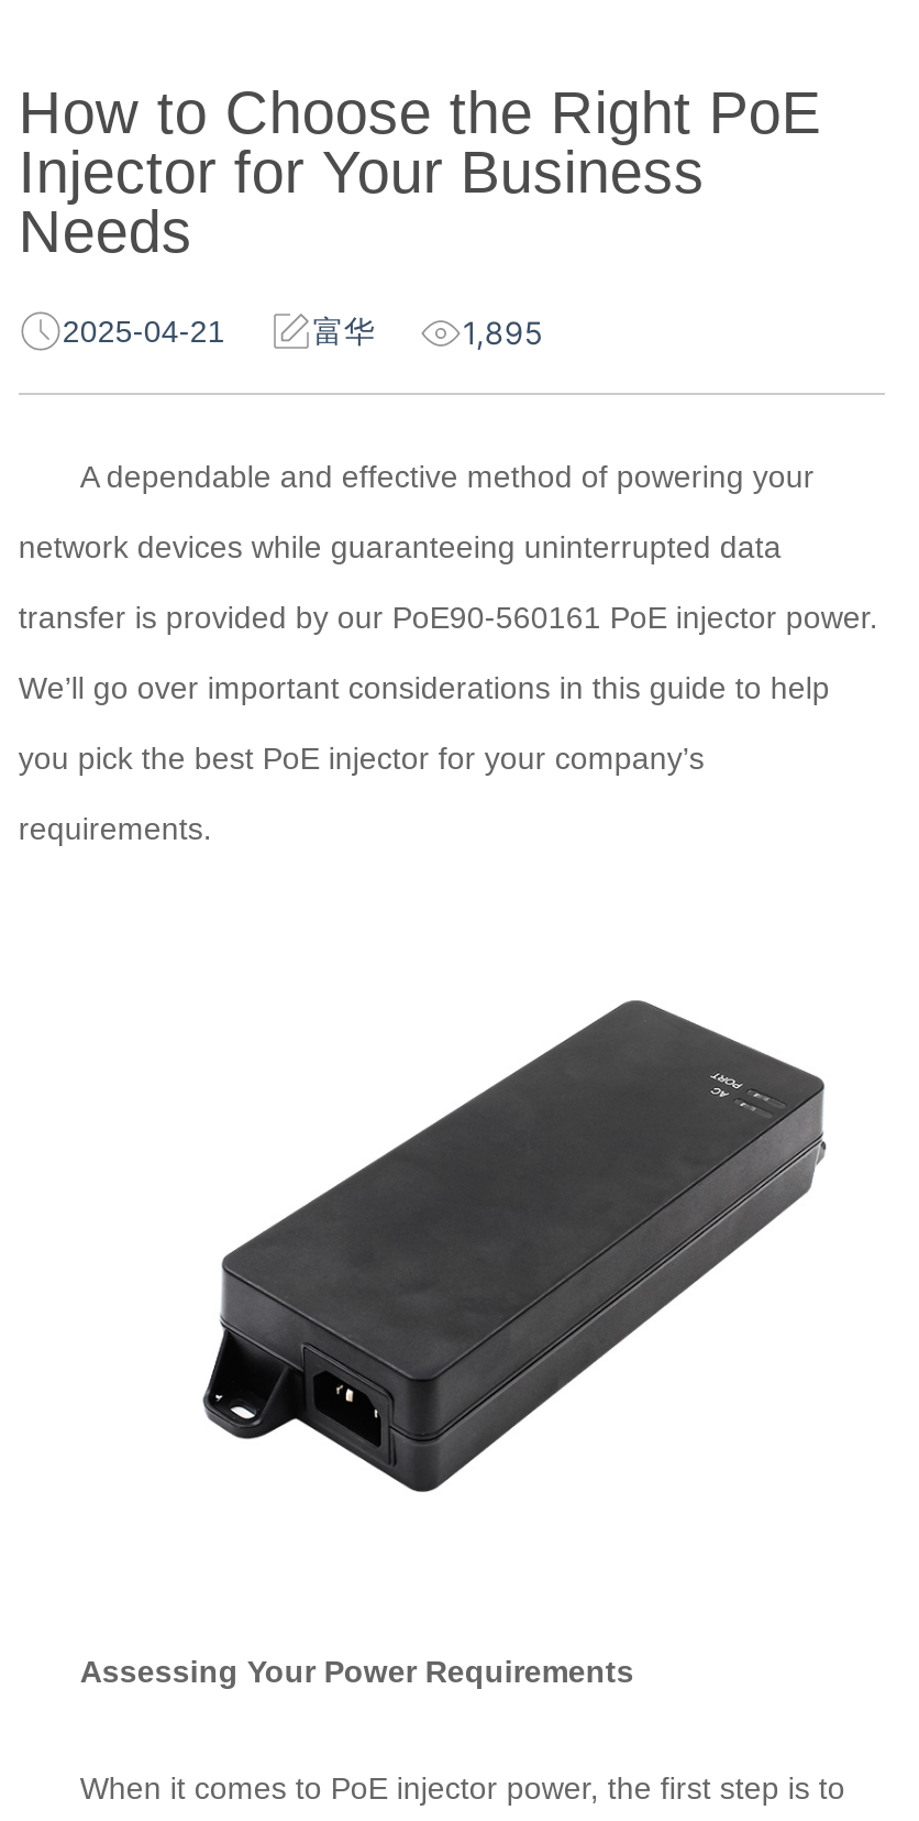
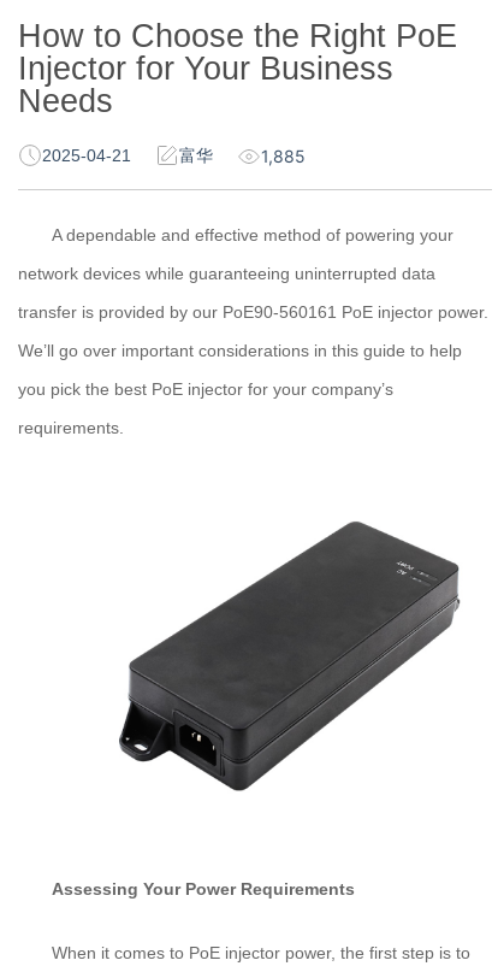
[463,313,544,350] 1,895 -> [261,145,305,166] 1,885

